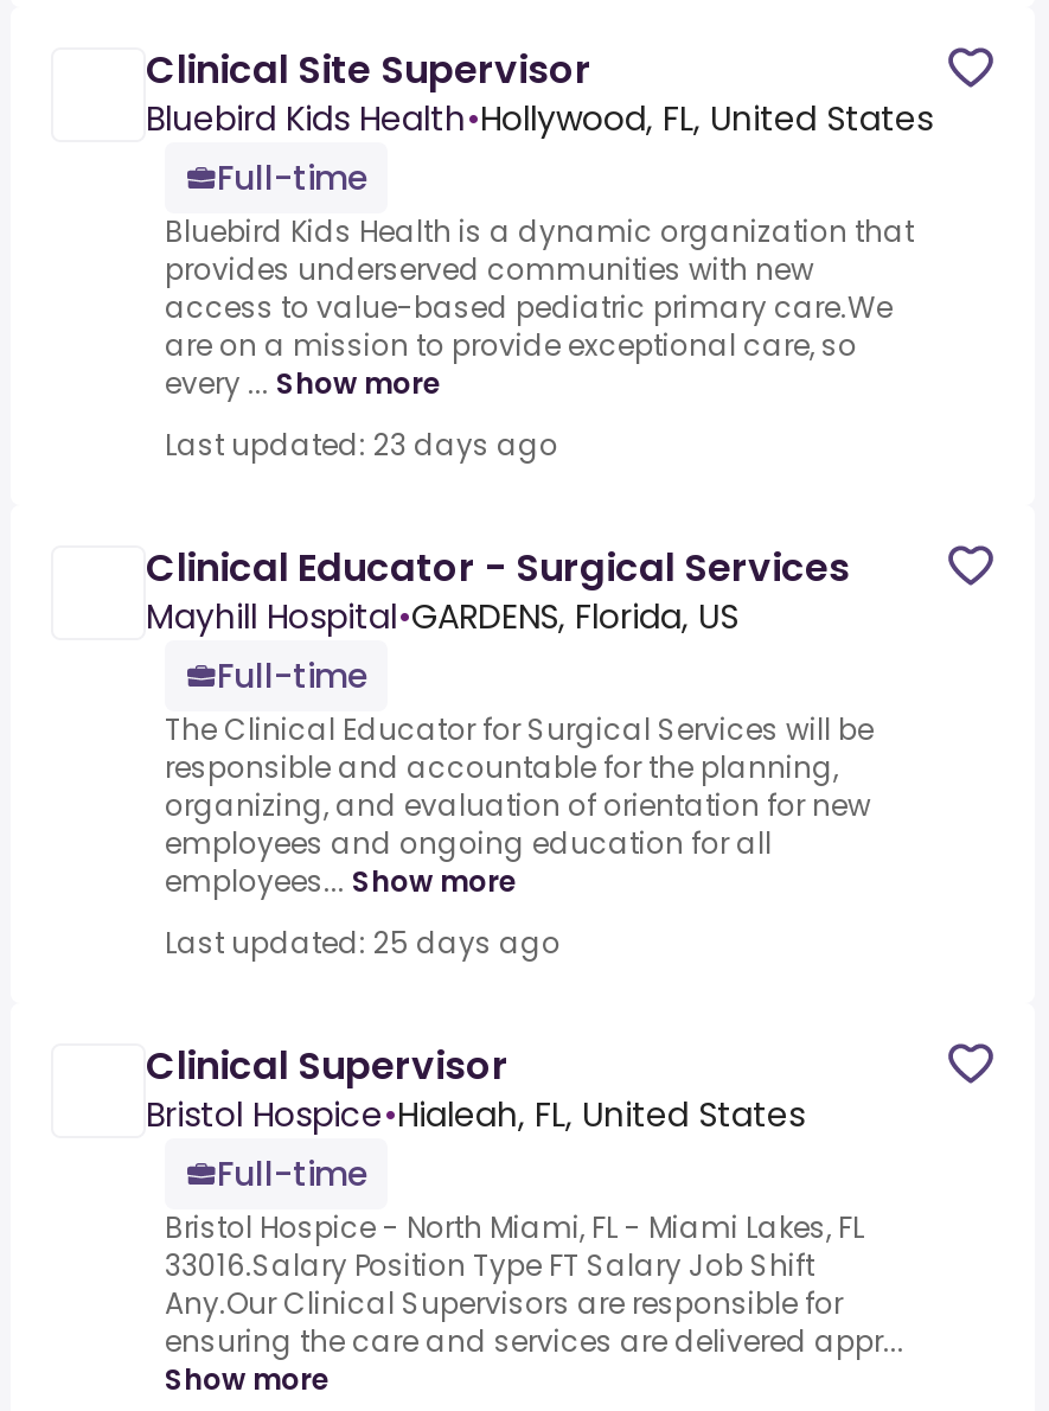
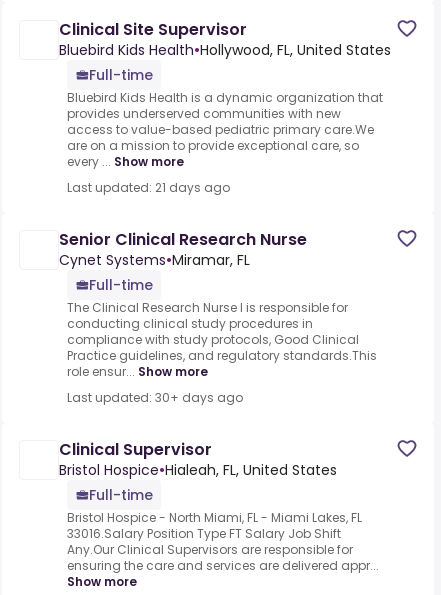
[165,425,558,465] Last updated: 23 days ago -> [67,179,230,196] Last updated: 21 days ago
[146,541,850,641] Clinical Educator - Surgical Services | Mayhill Hospital•GARDENS, Florida, US -> [59,228,307,270] Senior Clinical Research Nurse | Cynet Systems•Miramar, FL
[165,710,874,902] The Clinical Educator for Surgical Services will be | responsible and accountable for the planning, | organizing, and evaluation of orientation for new | employees and ongoing education for all | employees... Show more -> [67,299,377,380] The Clinical Research Nurse I is responsible for | conducting clinical study procedures in | compliance with study protocols, Good Clinical | Practice guidelines, and regulatory standards.This | role ensur... Show more
[165,923,561,963] Last updated: 25 days ago -> [67,389,243,406] Last updated: 30+ days ago

